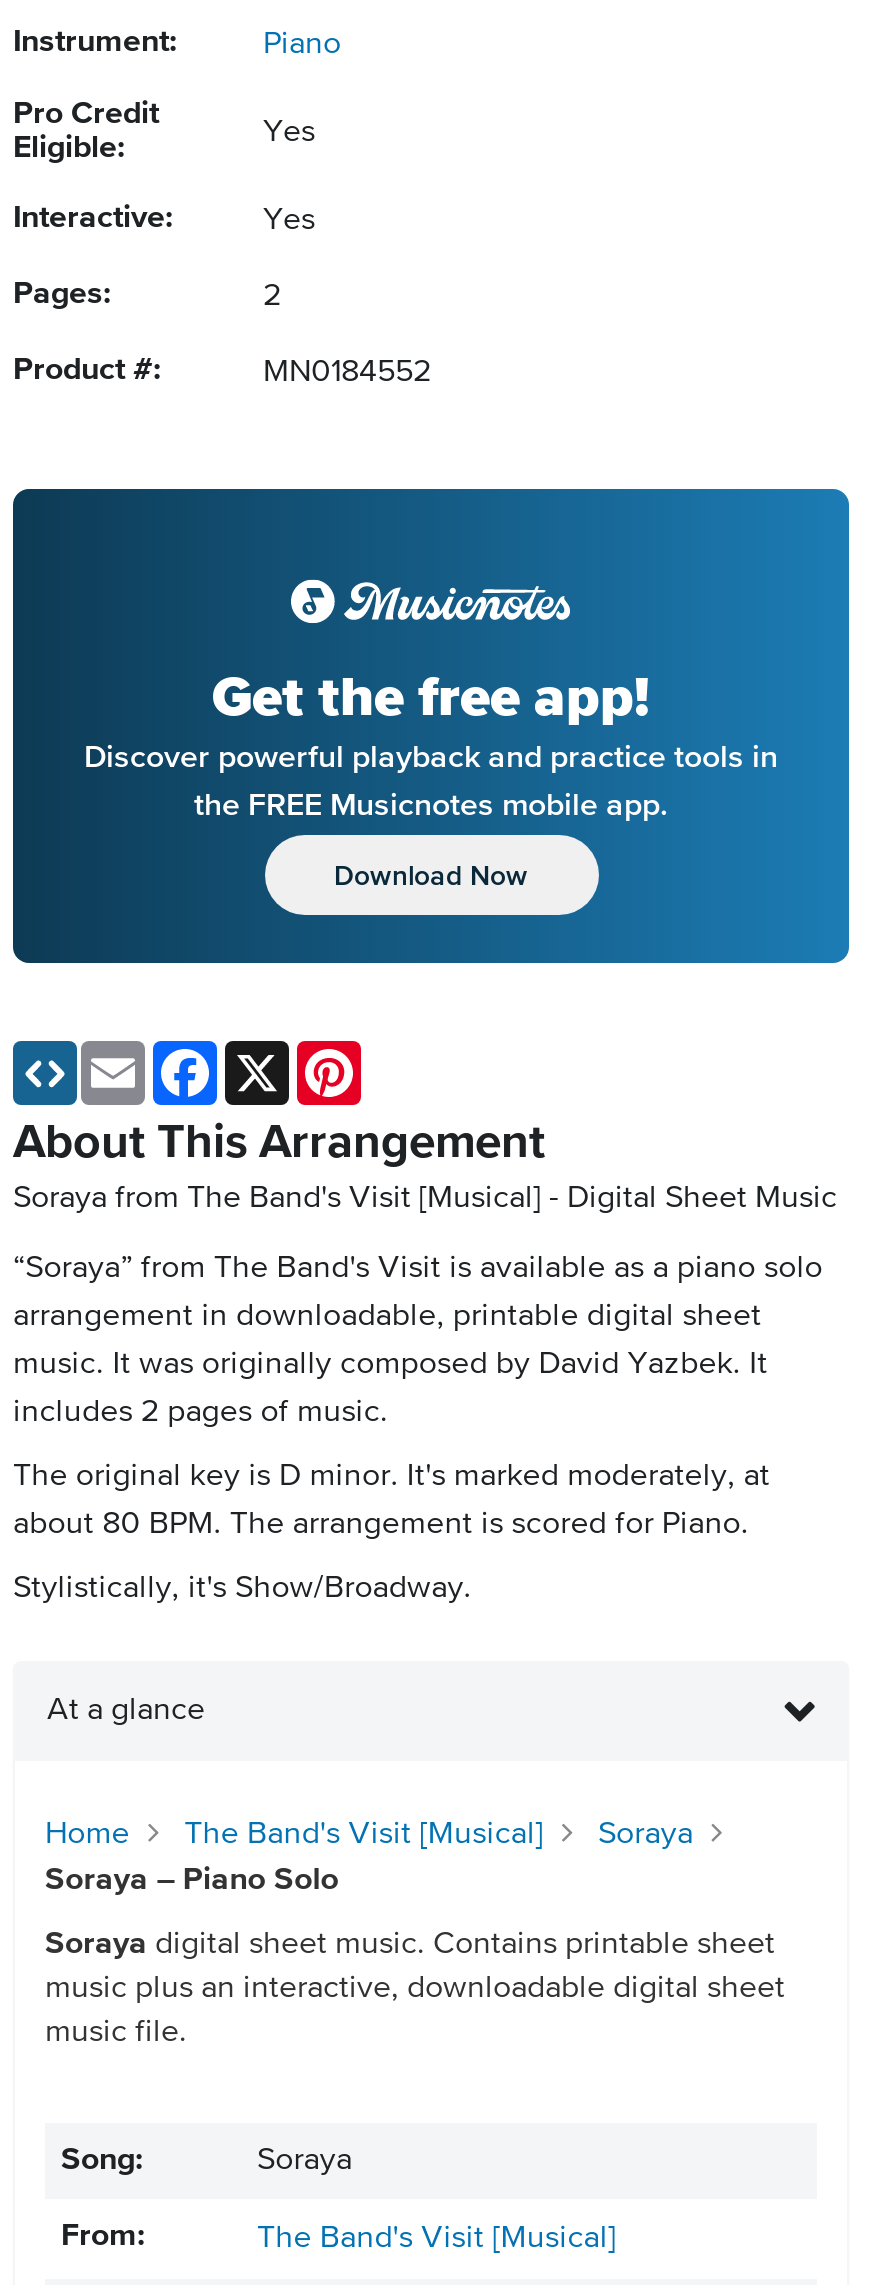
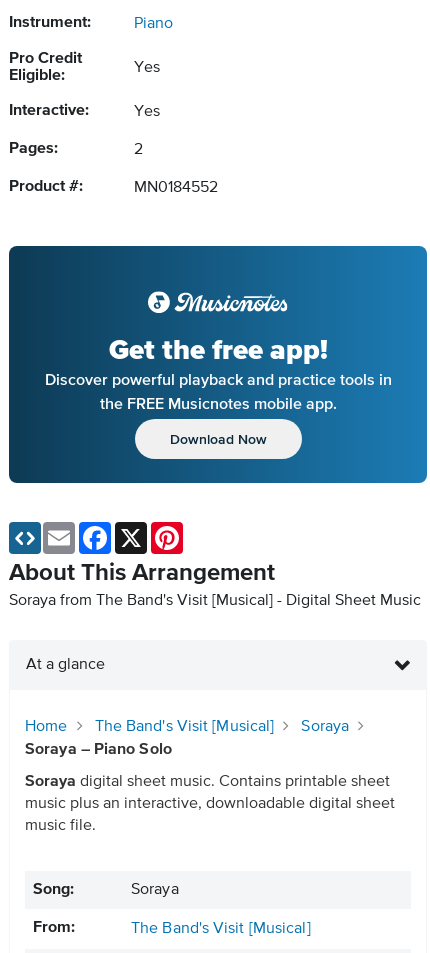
[13,1254,823,1606] “Soraya” from The Band's Visit is available as a piano solo | arrangement in downloadable, printable digital sheet | music. It was originally composed by David Yazbek. It | includes 2 pages of music. | The original key is D minor. It's marked moderately, at | about 80 BPM. The arrangement is scored for Piano. | Stylistically, it's Show/Broadway. -> none

